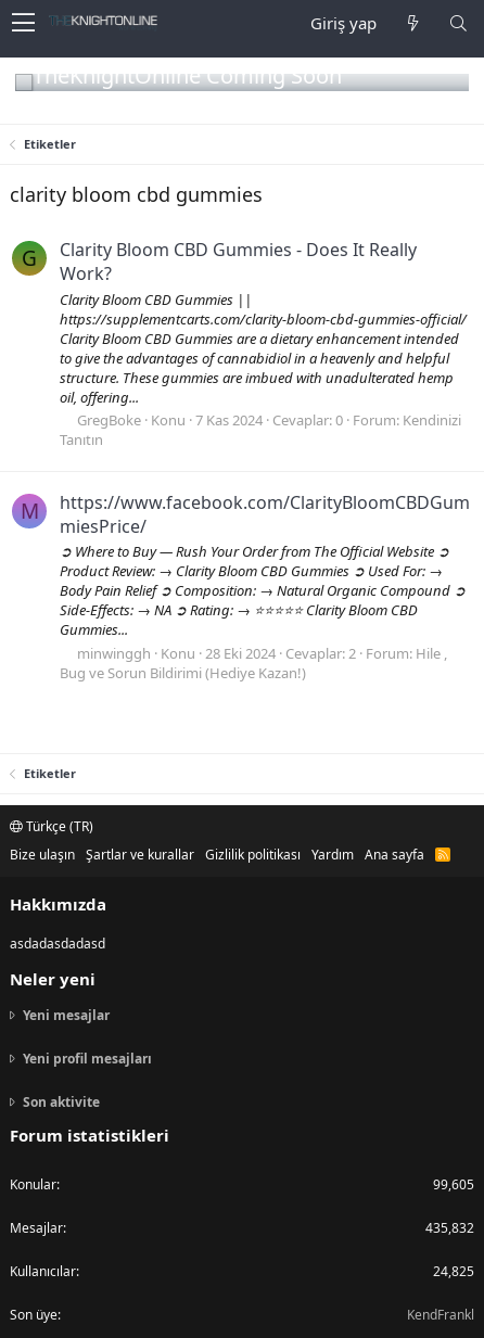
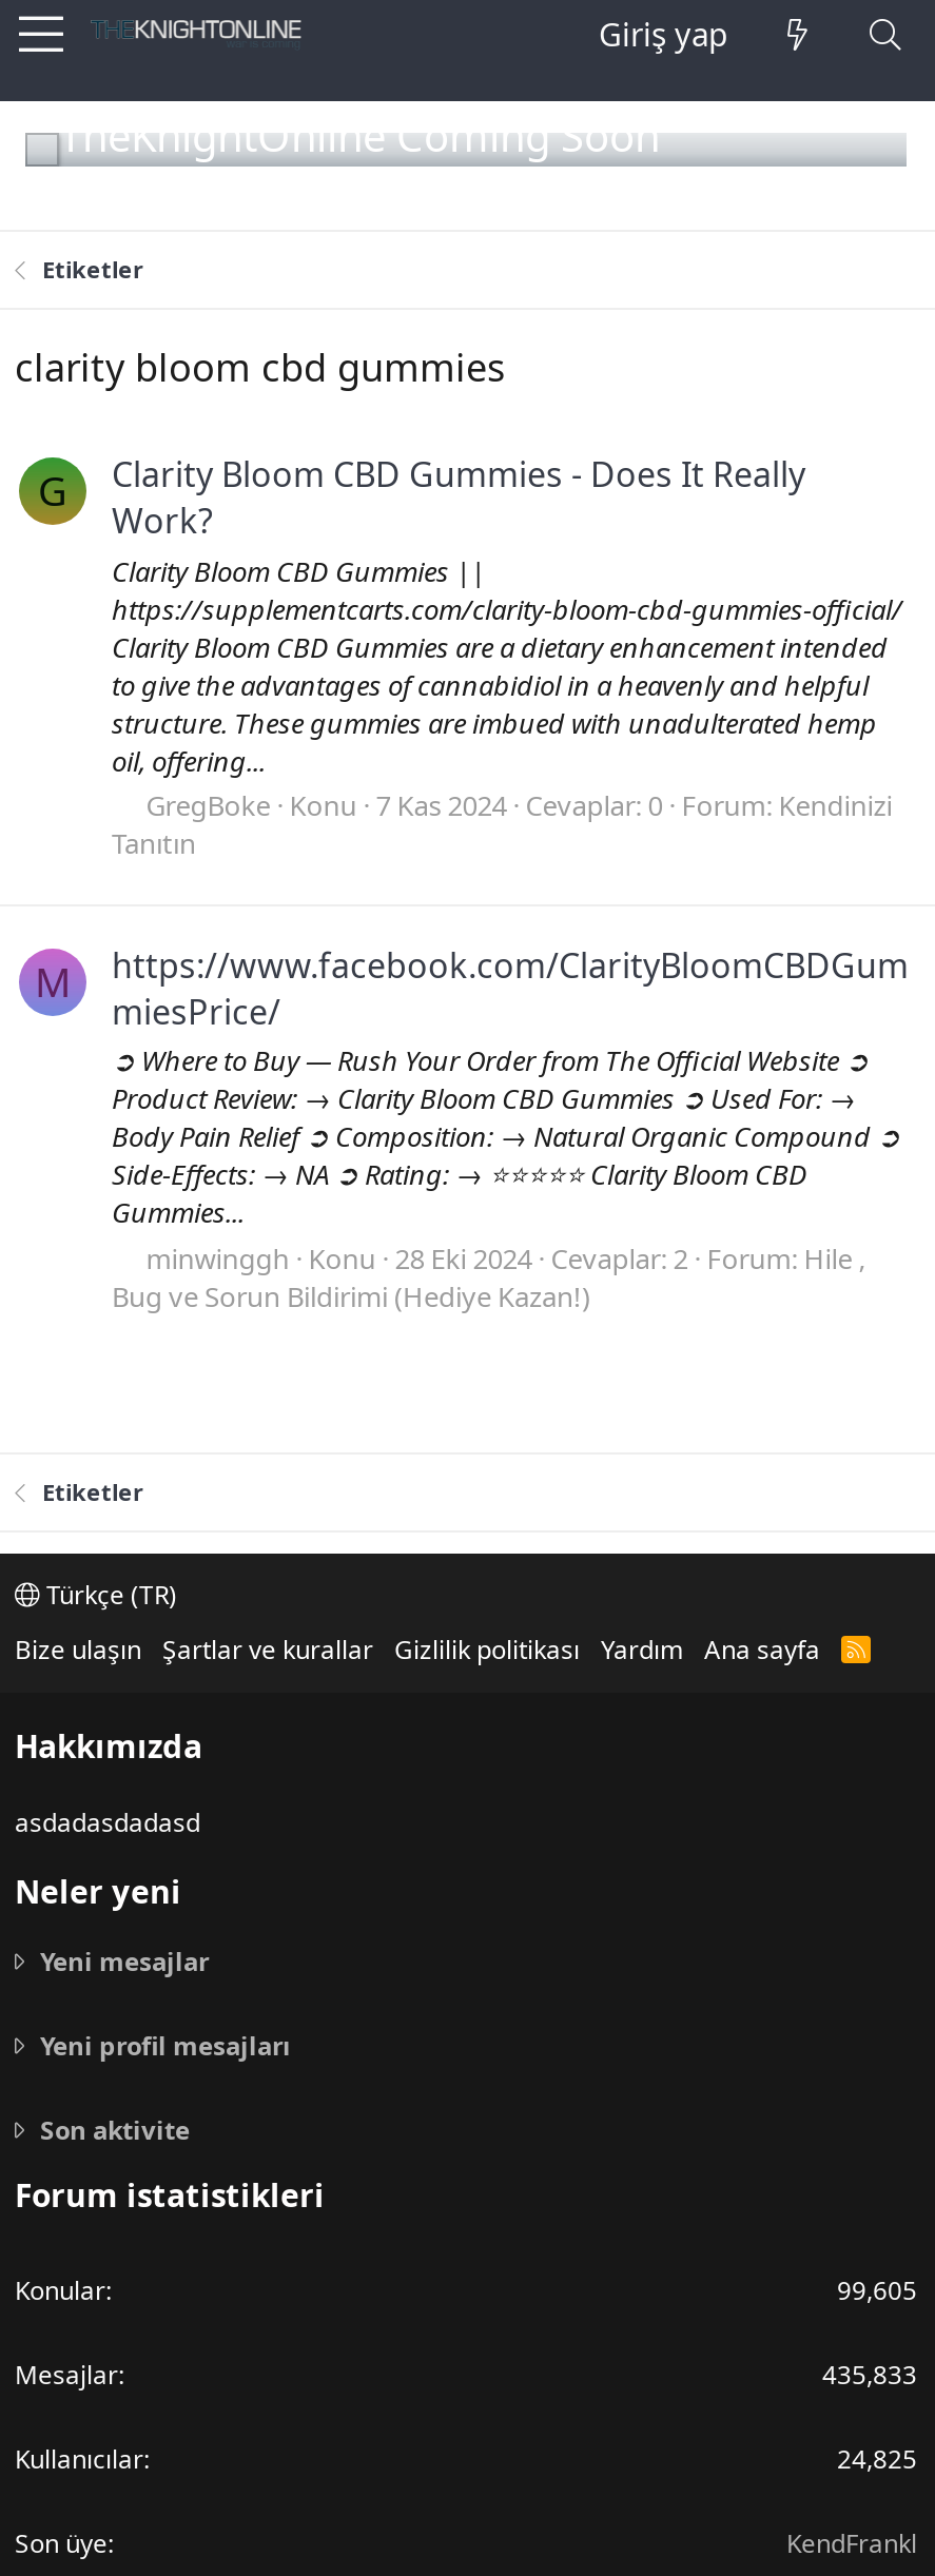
[425,1218,474,1237] 435,832 -> [822,2356,917,2392] 435,833

